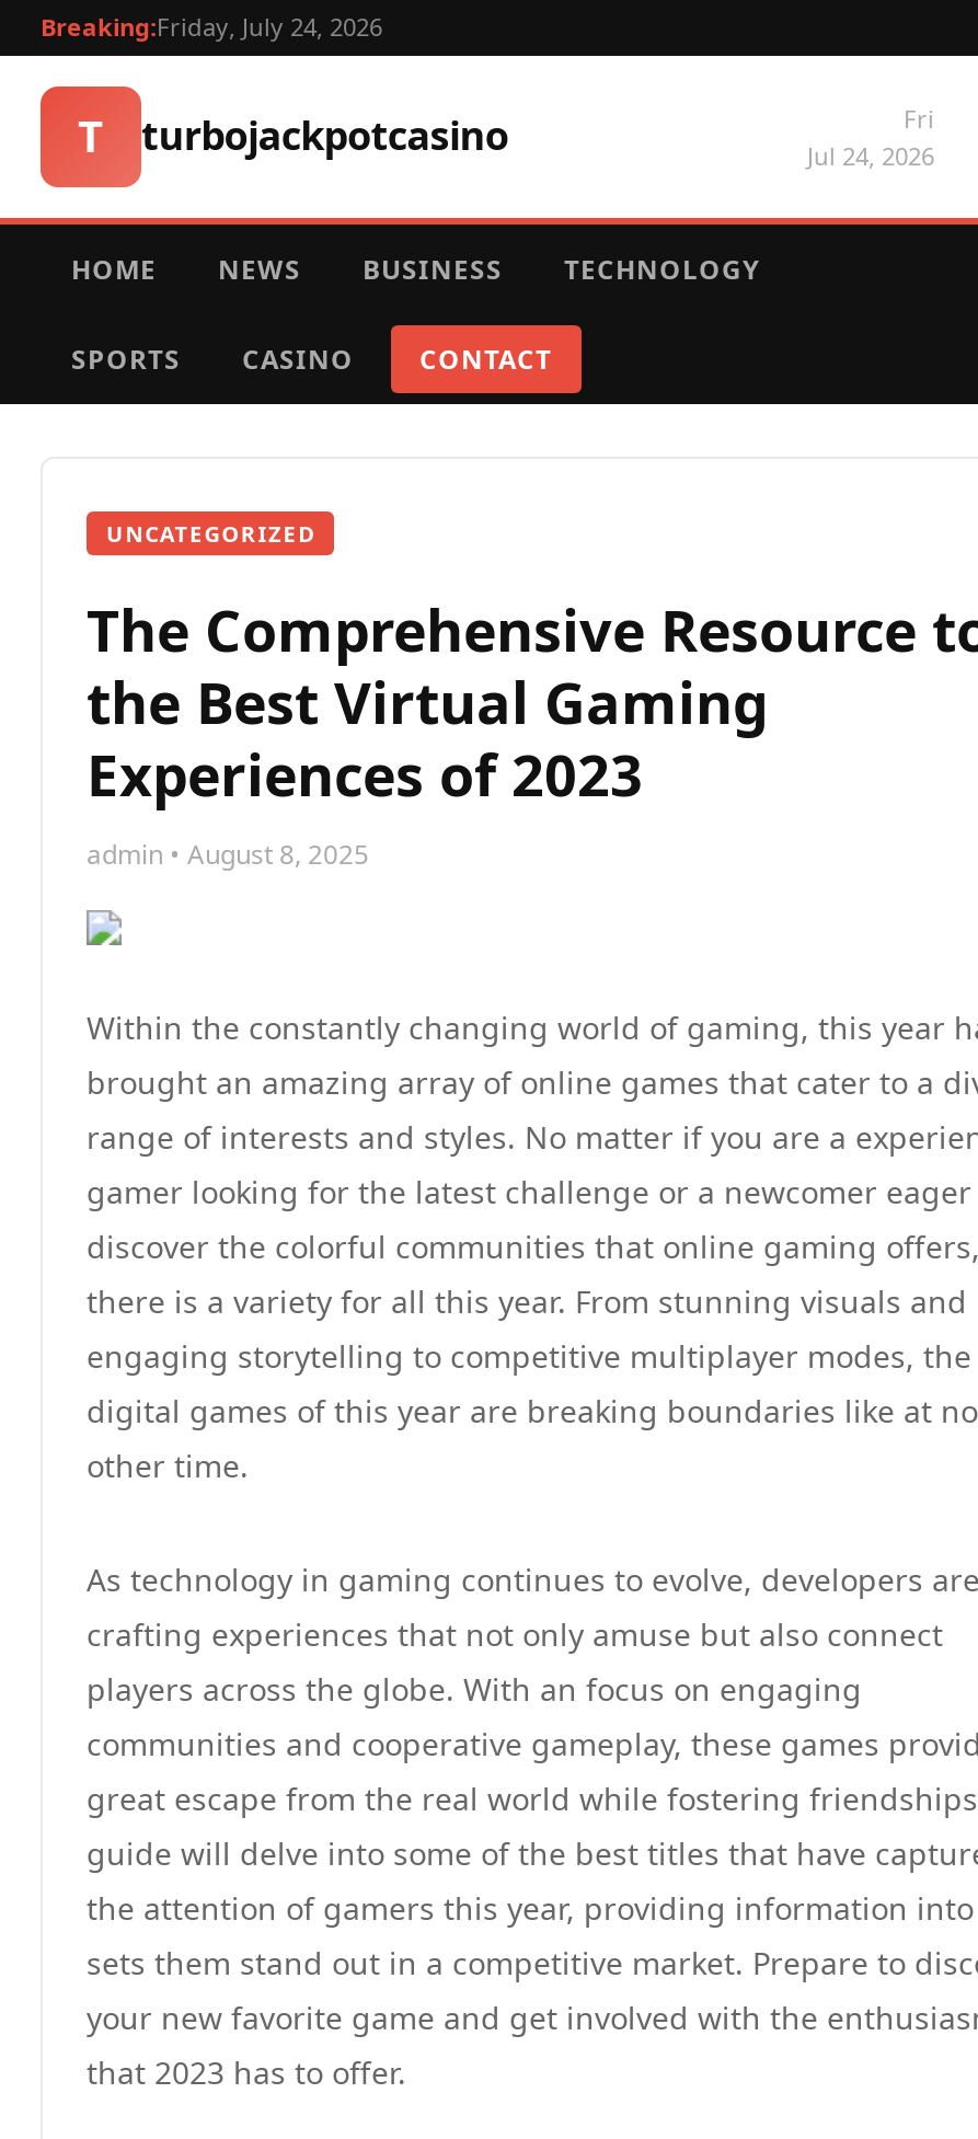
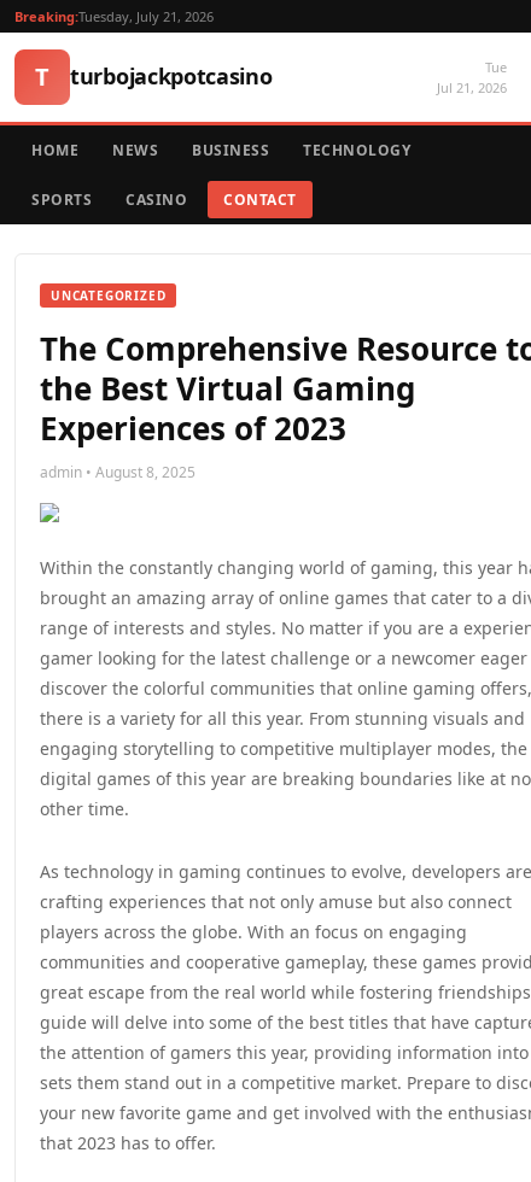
[41,10,382,43] Breaking:Friday, July 24, 2026 -> [14,7,214,25] Breaking:Tuesday, July 21, 2026
[807,102,934,172] Fri | Jul 24, 2026 -> [437,58,507,96] Tue | Jul 21, 2026

